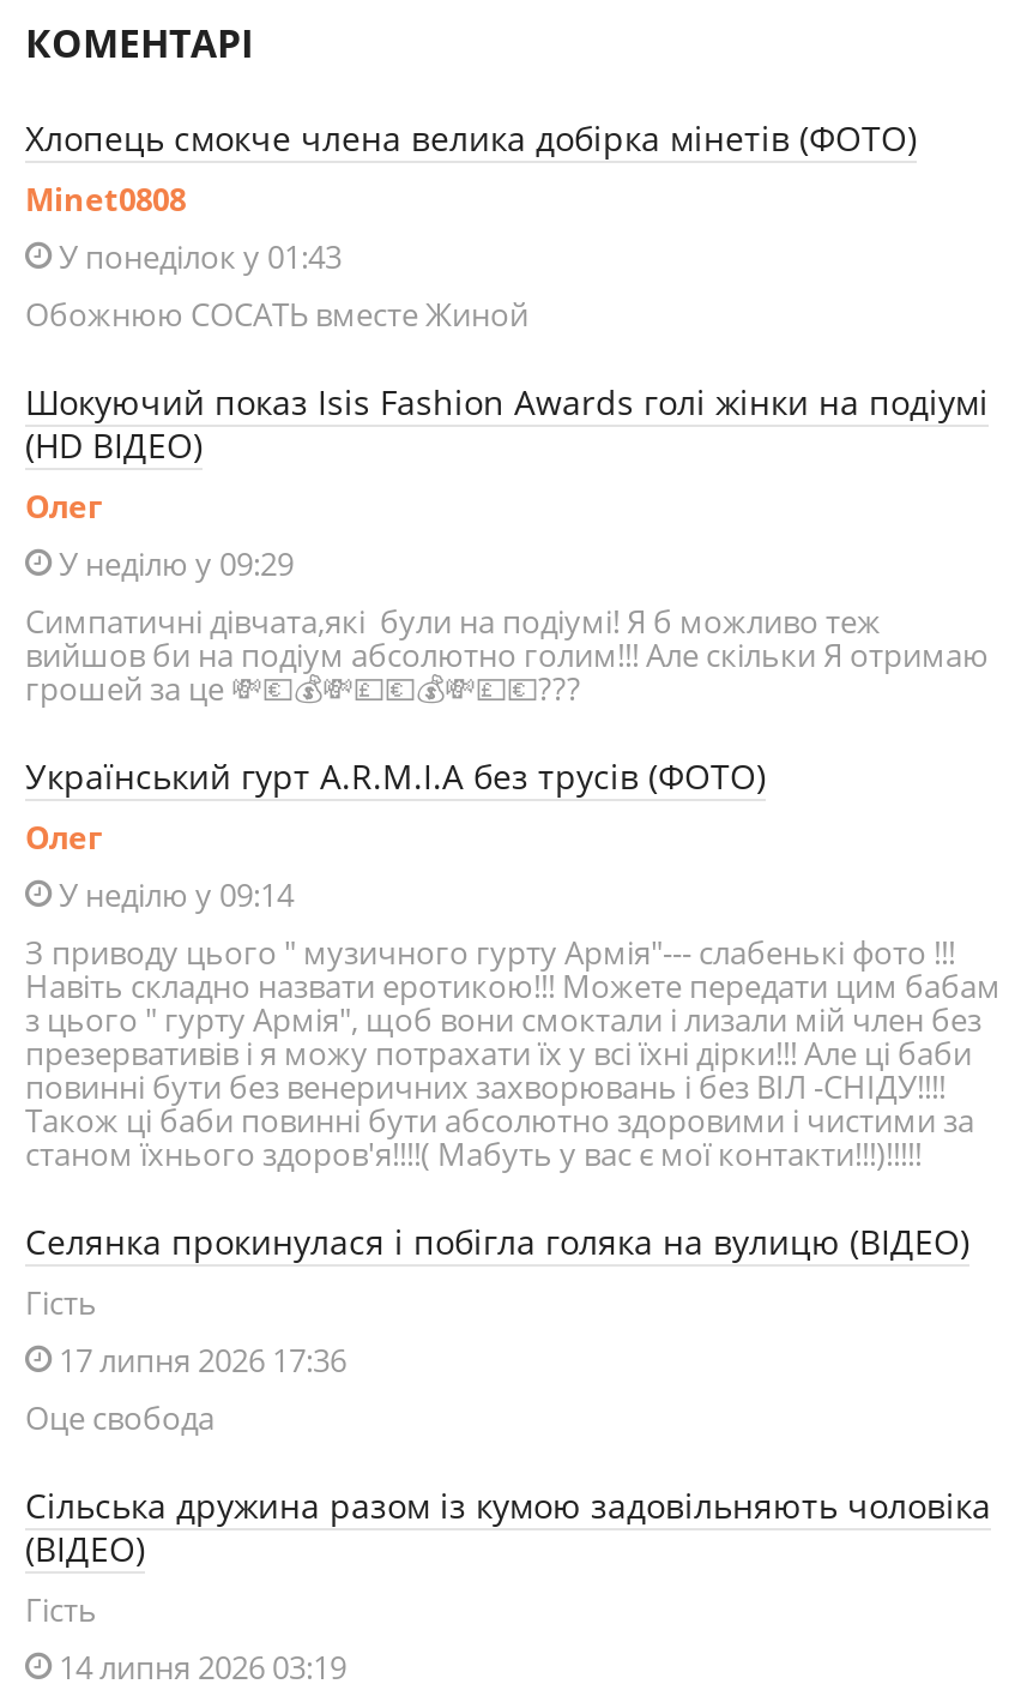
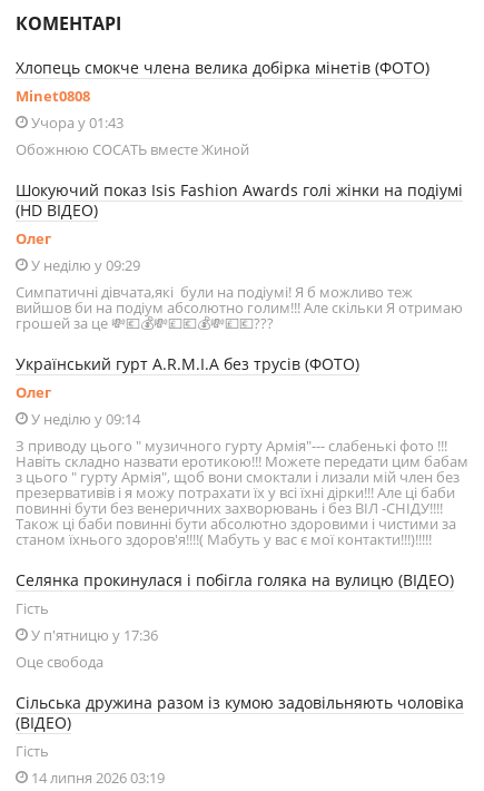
[52,234,342,277] У понеділок у 01:43 -> [28,112,124,132] Учора у 01:43
[52,1337,346,1381] 17 липня 2026 17:36 -> [28,624,158,644] У п'ятницю у 17:36

